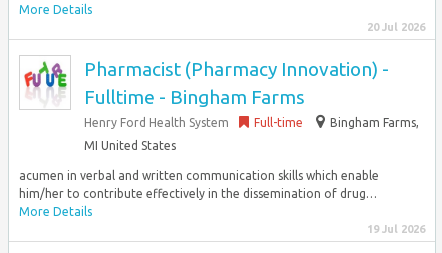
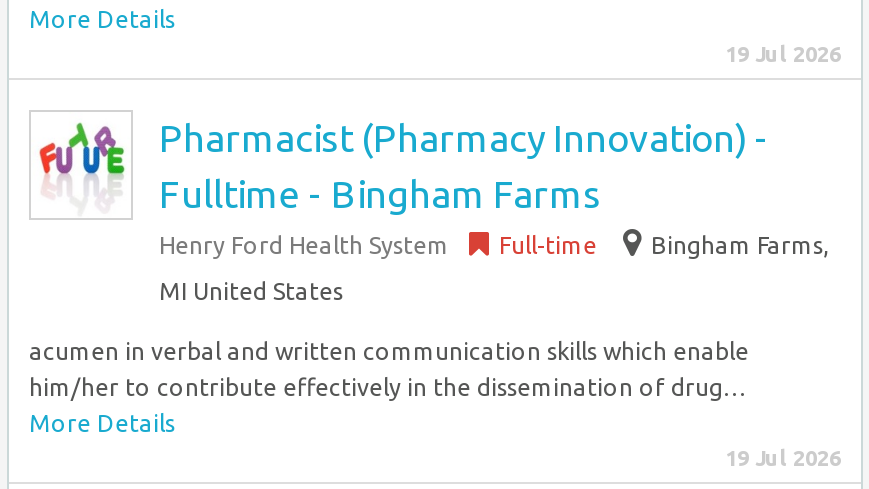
[367,21,425,33] 20 Jul 2026 -> [725,42,841,66] 19 Jul 2026

